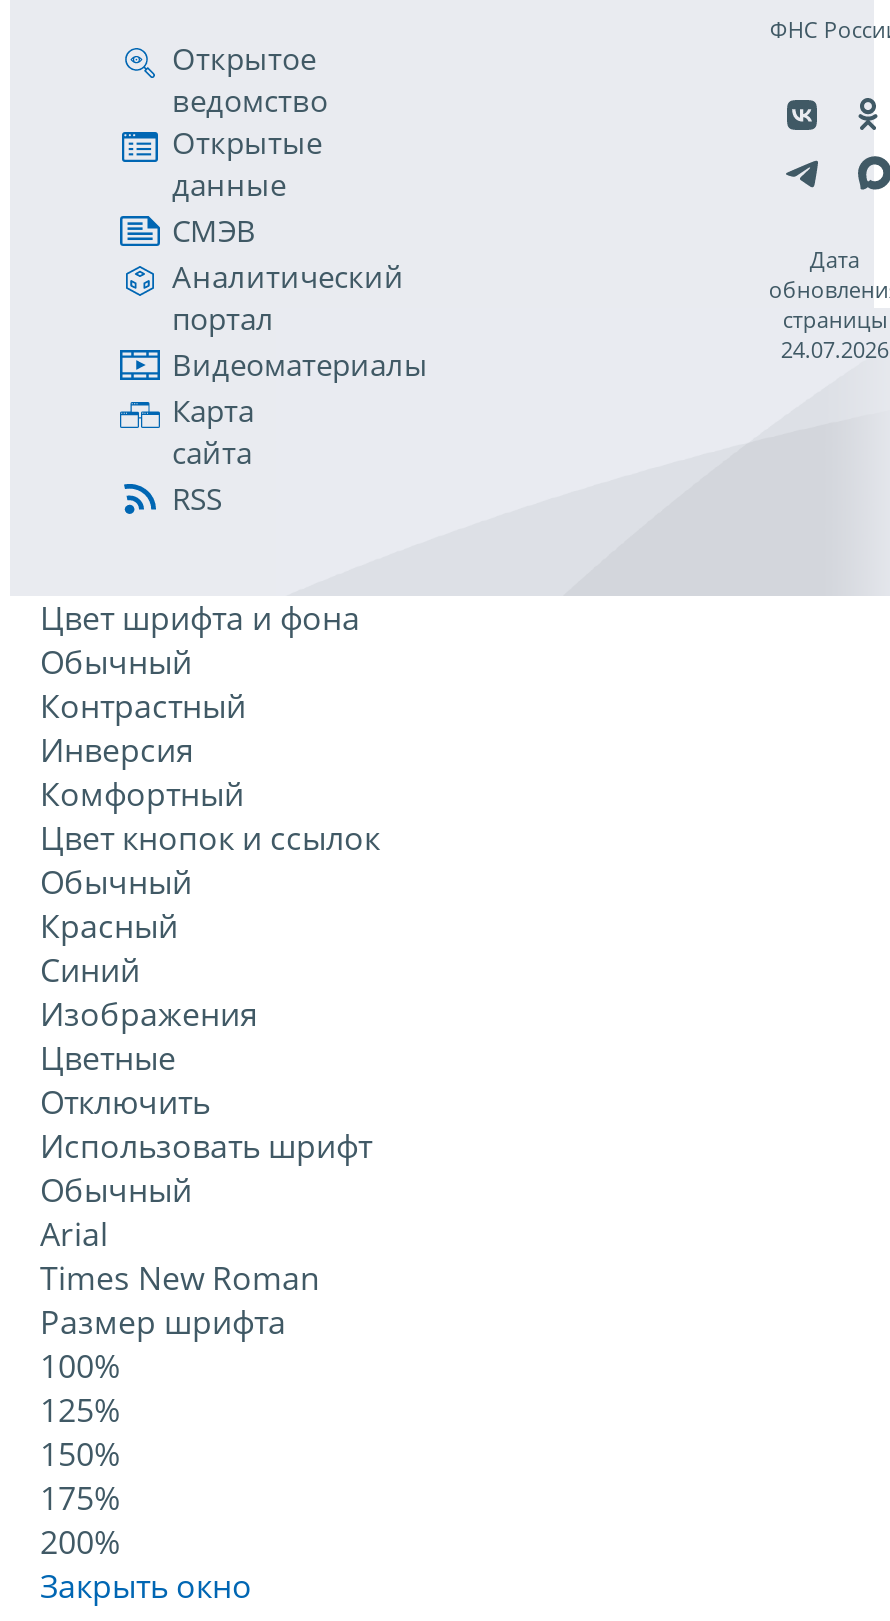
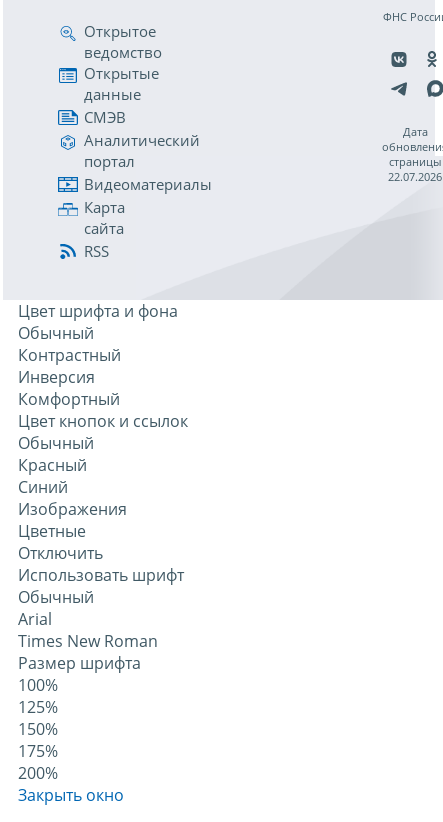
[781,334,889,364] 24.07.2026 -> [388,169,442,184] 22.07.2026

